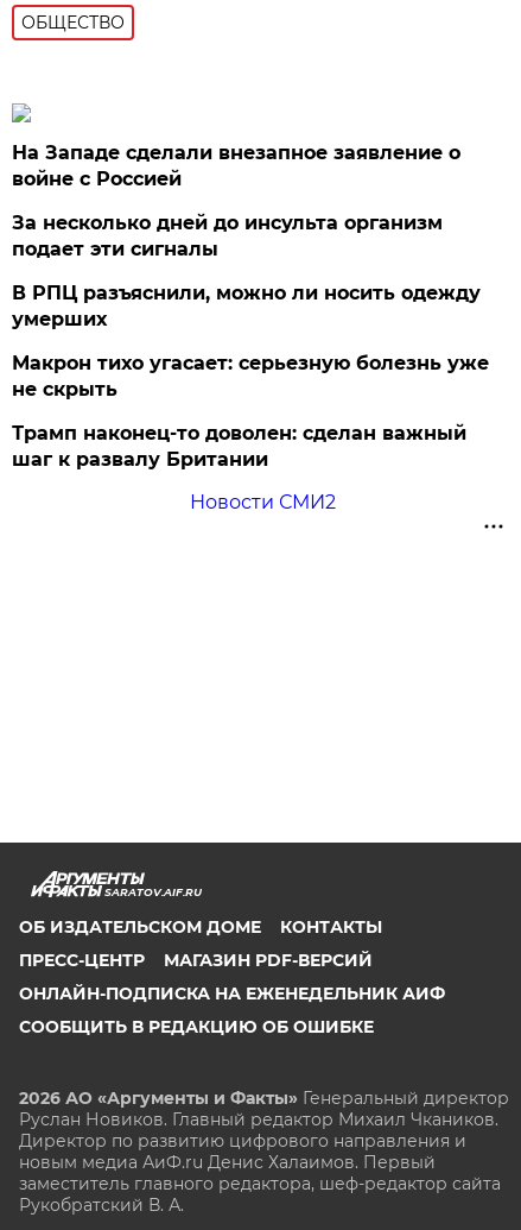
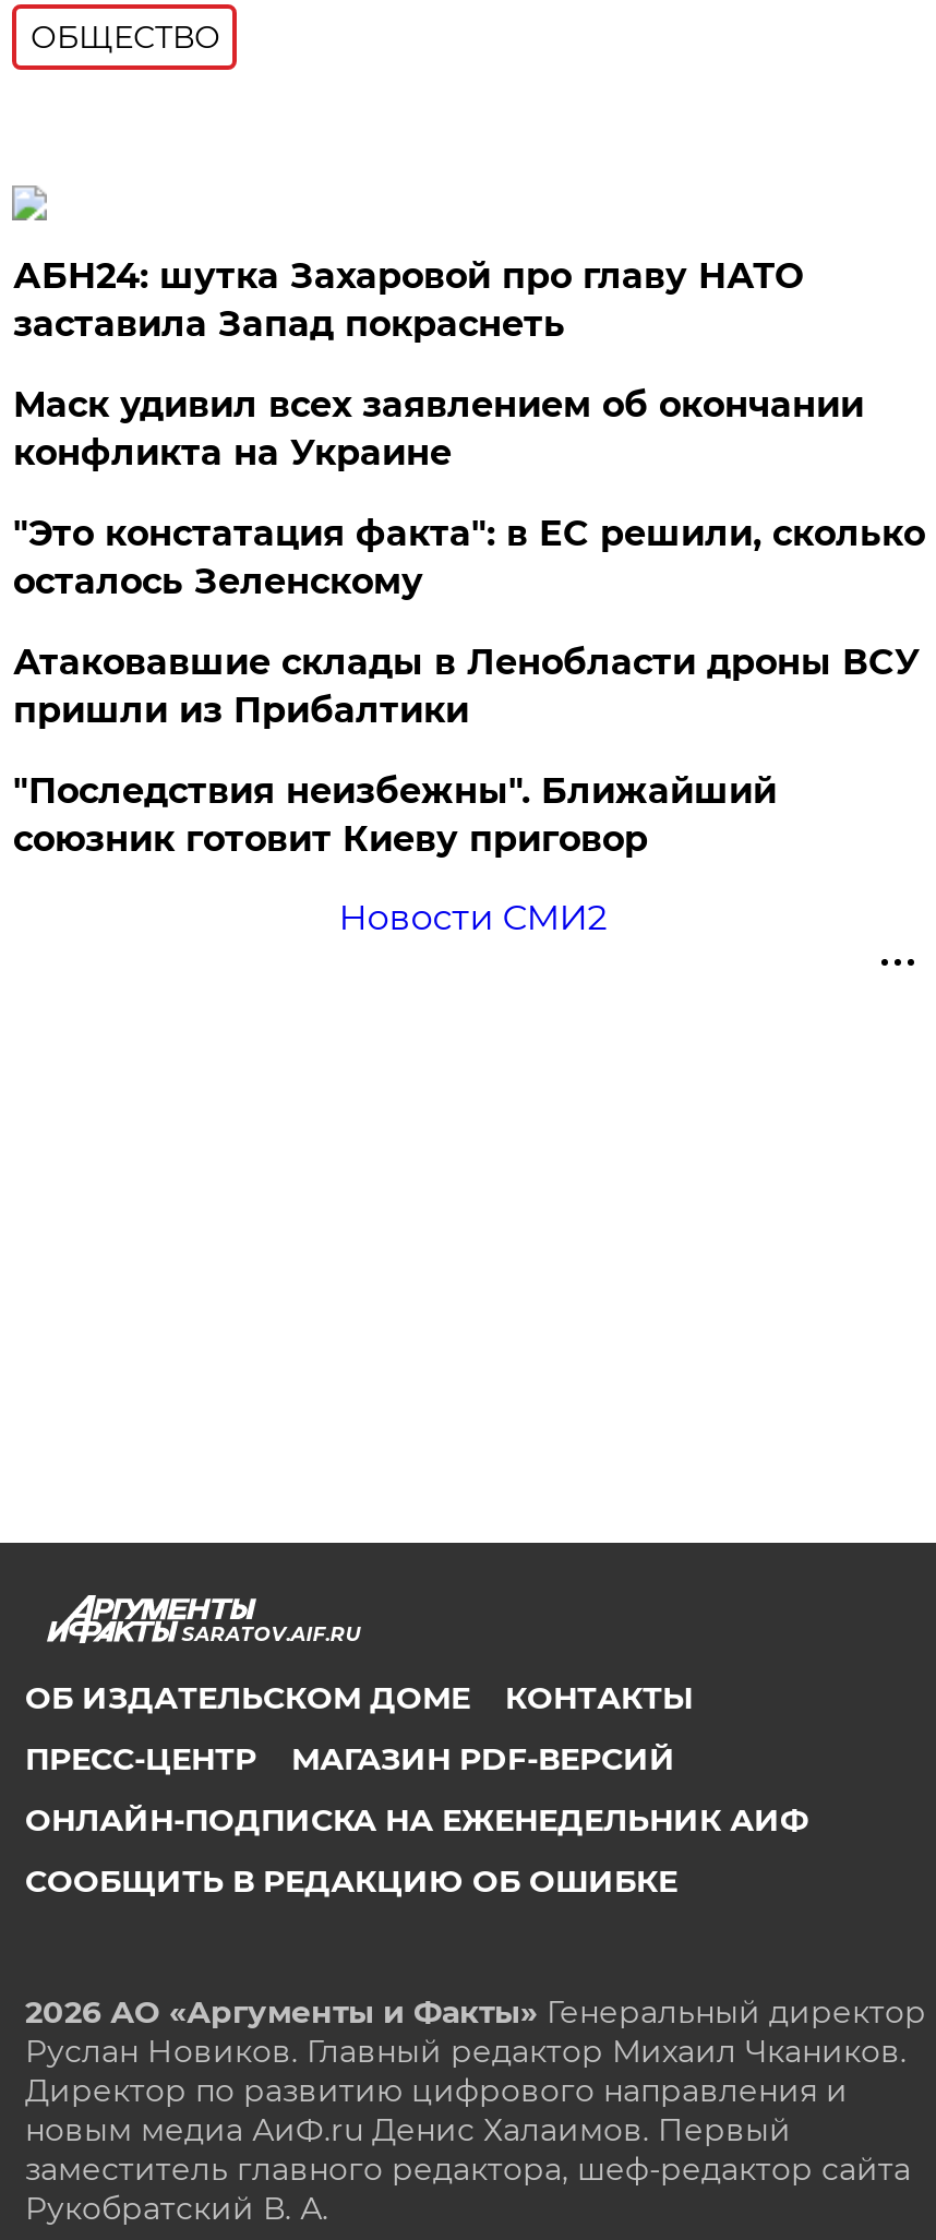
[12,142,461,191] На Западе сделали внезапное заявление о | войне с Россией -> [13,256,803,345] АБН24: шутка Захаровой про главу НАТО | заставила Запад покраснеть
[12,212,443,261] За несколько дней до инсульта организм | подает эти сигналы -> [13,385,864,474] Маск удивил всех заявлением об окончании | конфликта на Украине
[12,282,481,331] В РПЦ разъяснили, можно ли носить одежду | умерших -> [13,513,925,603] "Это констатация факта": в ЕС решили, сколько | осталось Зеленскому
[12,352,489,401] Макрон тихо угасает: серьезную болезнь уже | не скрыть -> [13,642,921,732] Атаковавшие склады в Ленобласти дроны ВСУ | пришли из Прибалтики
[12,422,467,471] Трамп наконец-то доволен: сделан важный | шаг к развалу Британии -> [13,771,777,860] "Последствия неизбежны". Ближайший | союзник готовит Киеву приговор

